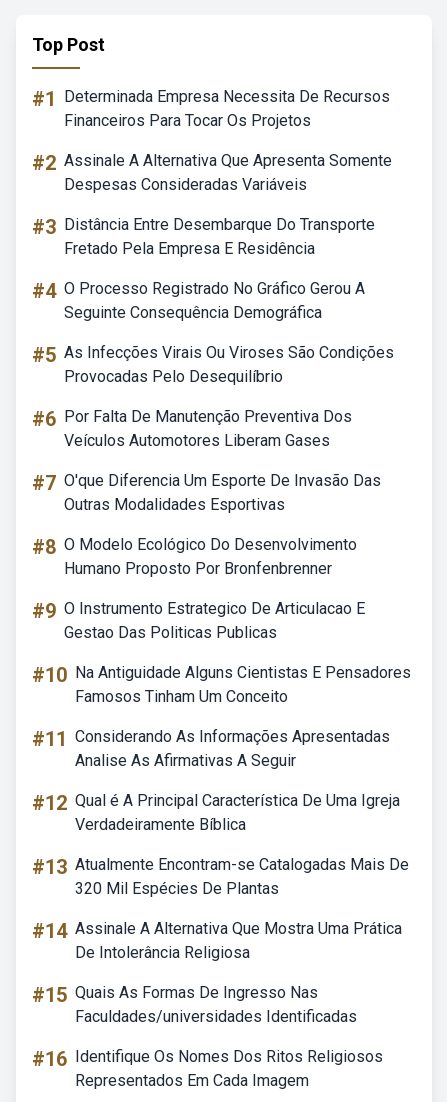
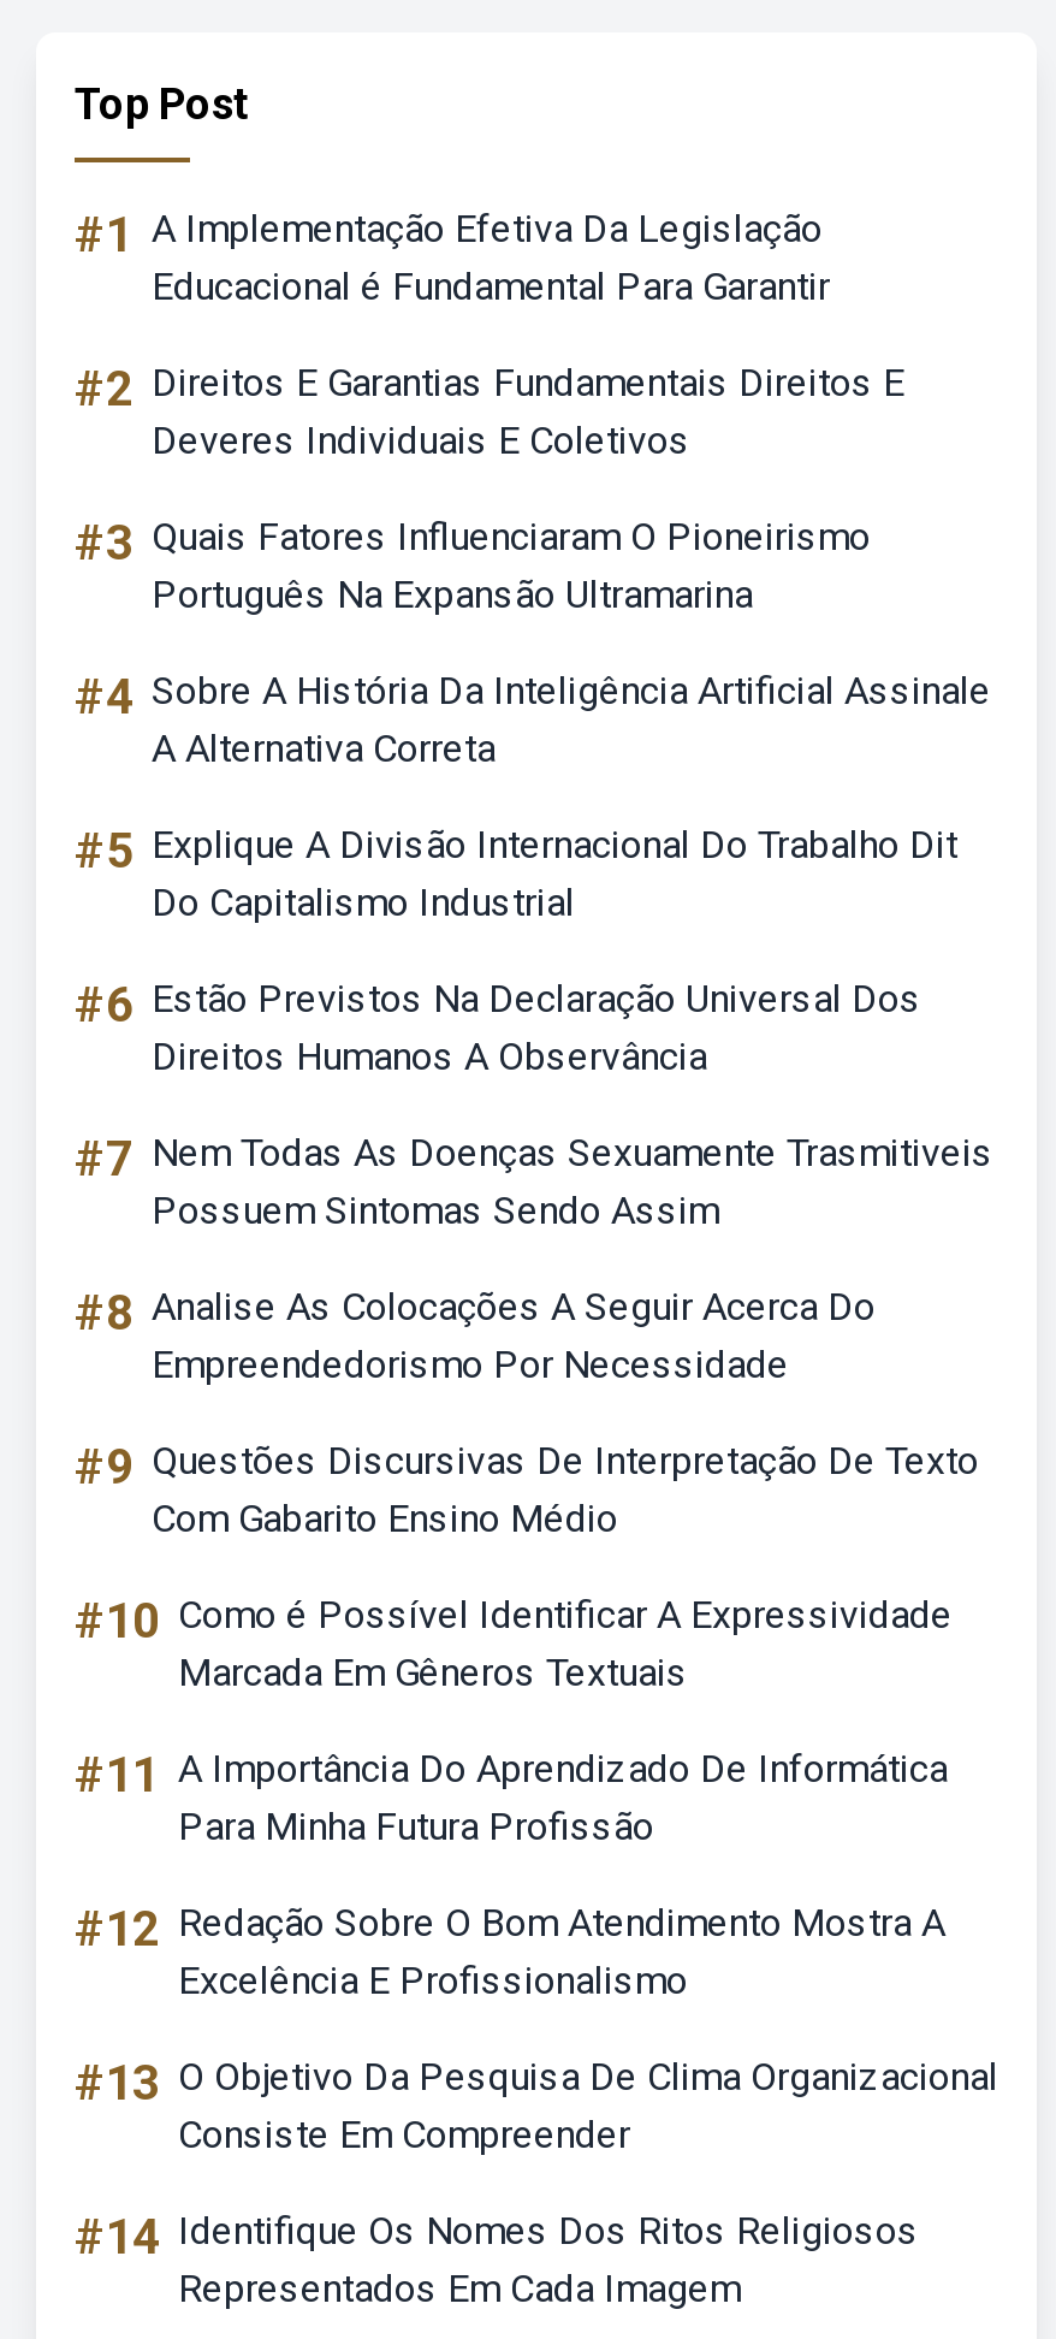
[32,87,411,1071] #1 Determinada Empresa Necessita De Recursos | Financeiros Para Tocar Os Projetos | #2 Assinale A Alternativa Que Apresenta Somente | Despesas Consideradas Variáveis | #3 Distância Entre Desembarque Do Transporte | Fretado Pela Empresa E Residência | #4 O Processo Registrado No Gráfico Gerou A | Seguinte Consequência Demográfica | #5 As Infecções Virais Ou Viroses São Condições | Provocadas Pelo Desequilíbrio | #6 Por Falta De Manutenção Preventiva Dos | Veículos Automotores Liberam Gases | #7 O'que Diferencia Um Esporte De Invasão Das | Outras Modalidades Esportivas | #8 O Modelo Ecológico Do Desenvolvimento | Humano Proposto Por Bronfenbrenner | #9 O Instrumento Estrategico De Articulacao E | Gestao Das Politicas Publicas | #10 Na Antiguidade Alguns Cientistas E Pensadores | Famosos Tinham Um Conceito | #11 Considerando As Informações Apresentadas | Analise As Afirmativas A Seguir | #12 Qual é A Principal Característica De Uma Igreja | Verdadeiramente Bíblica | #13 Atualmente Encontram-se Catalogadas Mais De | 320 Mil Espécies De Plantas | #14 Assinale A Alternativa Que Mostra Uma Prática | De Intolerância Religiosa | #15 Quais As Formas De Ingresso Nas | Faculdades/universidades Identificadas | #16 Identifique Os Nomes Dos Ritos Religiosos -> [75,206,998,2266] #1 A Implementação Efetiva Da Legislação | Educacional é Fundamental Para Garantir | #2 Direitos E Garantias Fundamentais Direitos E | Deveres Individuais E Coletivos | #3 Quais Fatores Influenciaram O Pioneirismo | Português Na Expansão Ultramarina | #4 Sobre A História Da Inteligência Artificial Assinale | A Alternativa Correta | #5 Explique A Divisão Internacional Do Trabalho Dit | Do Capitalismo Industrial | #6 Estão Previstos Na Declaração Universal Dos | Direitos Humanos A Observância | #7 Nem Todas As Doenças Sexuamente Trasmitiveis | Possuem Sintomas Sendo Assim | #8 Analise As Colocações A Seguir Acerca Do | Empreendedorismo Por Necessidade | #9 Questões Discursivas De Interpretação De Texto | Com Gabarito Ensino Médio | #10 Como é Possível Identificar A Expressividade | Marcada Em Gêneros Textuais | #11 A Importância Do Aprendizado De Informática | Para Minha Futura Profissão | #12 Redação Sobre O Bom Atendimento Mostra A | Excelência E Profissionalismo | #13 O Objetivo Da Pesquisa De Clima Organizacional | Consiste Em Compreender | #14 Identifique Os Nomes Dos Ritos Religiosos

